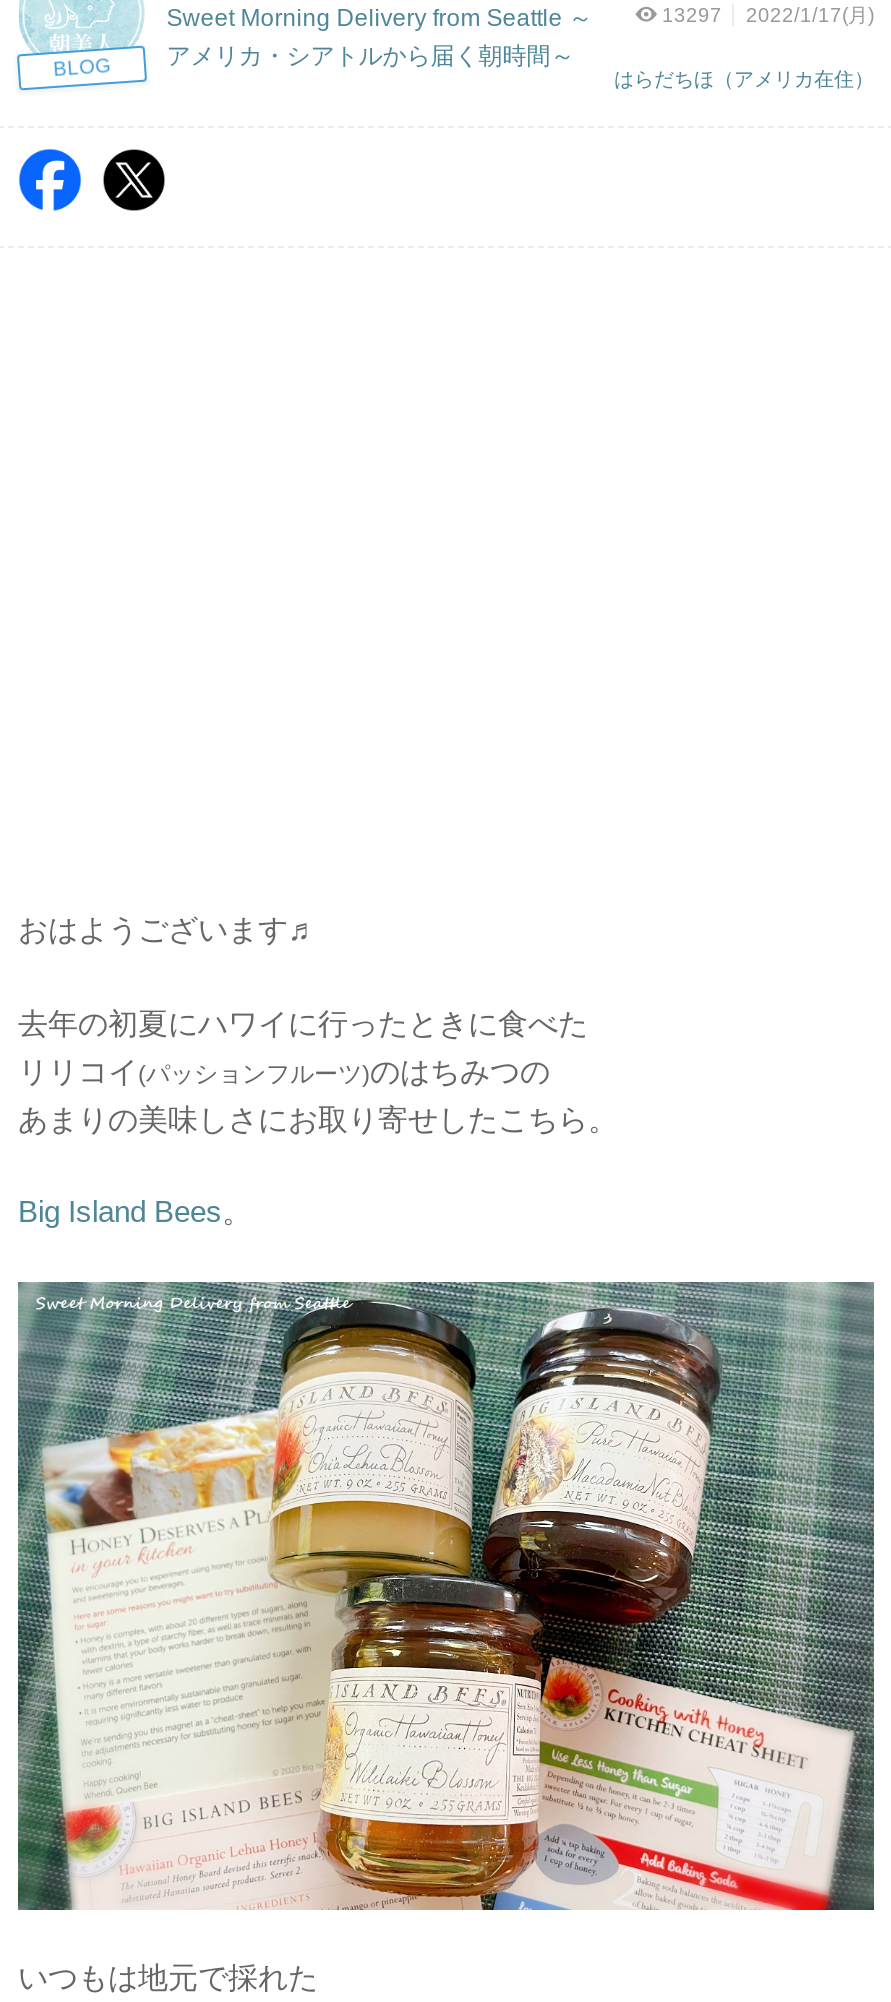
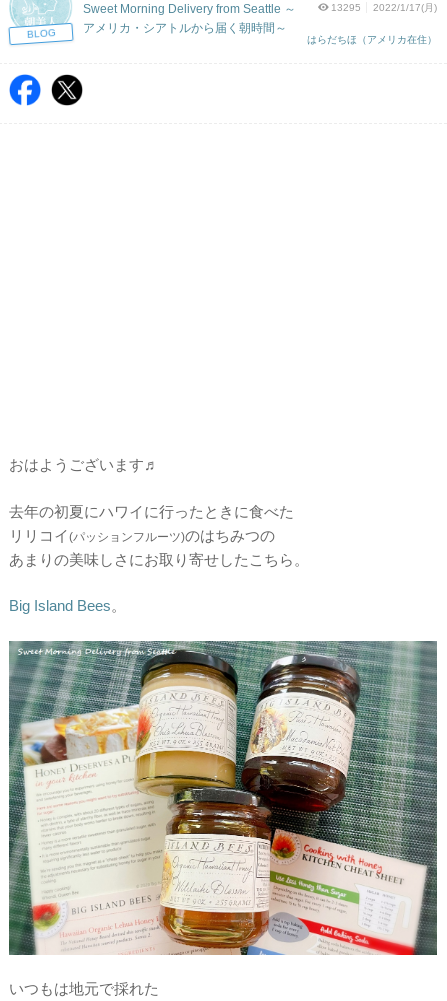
[662,4,874,26] 13297 2022/1/17(月) -> [331,2,437,13] 13295 2022/1/17(月)

